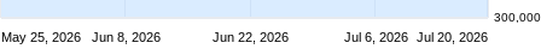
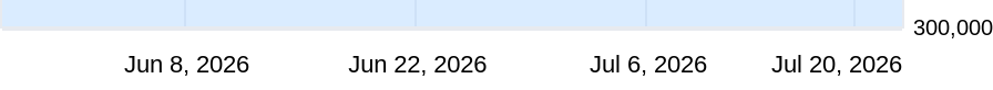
[1,30,81,44] May 25, 2026 -> none

